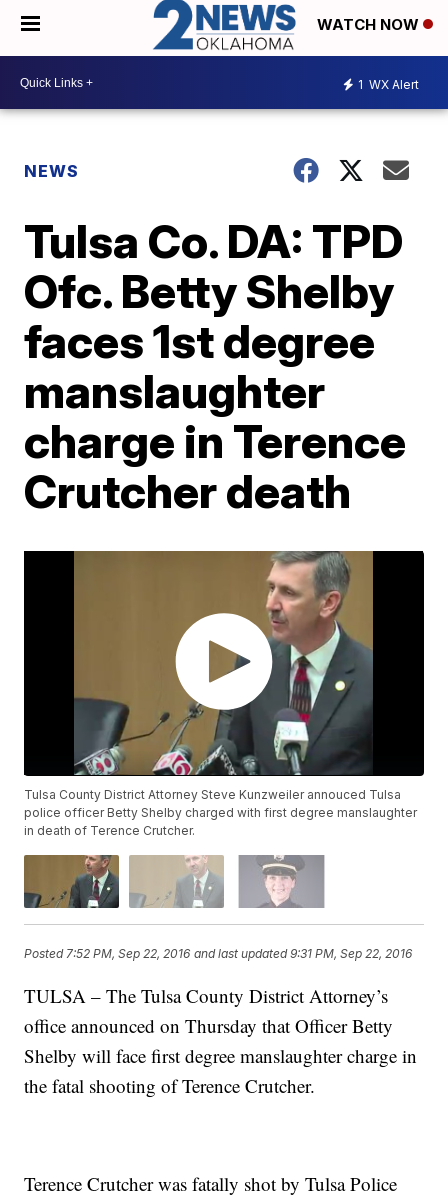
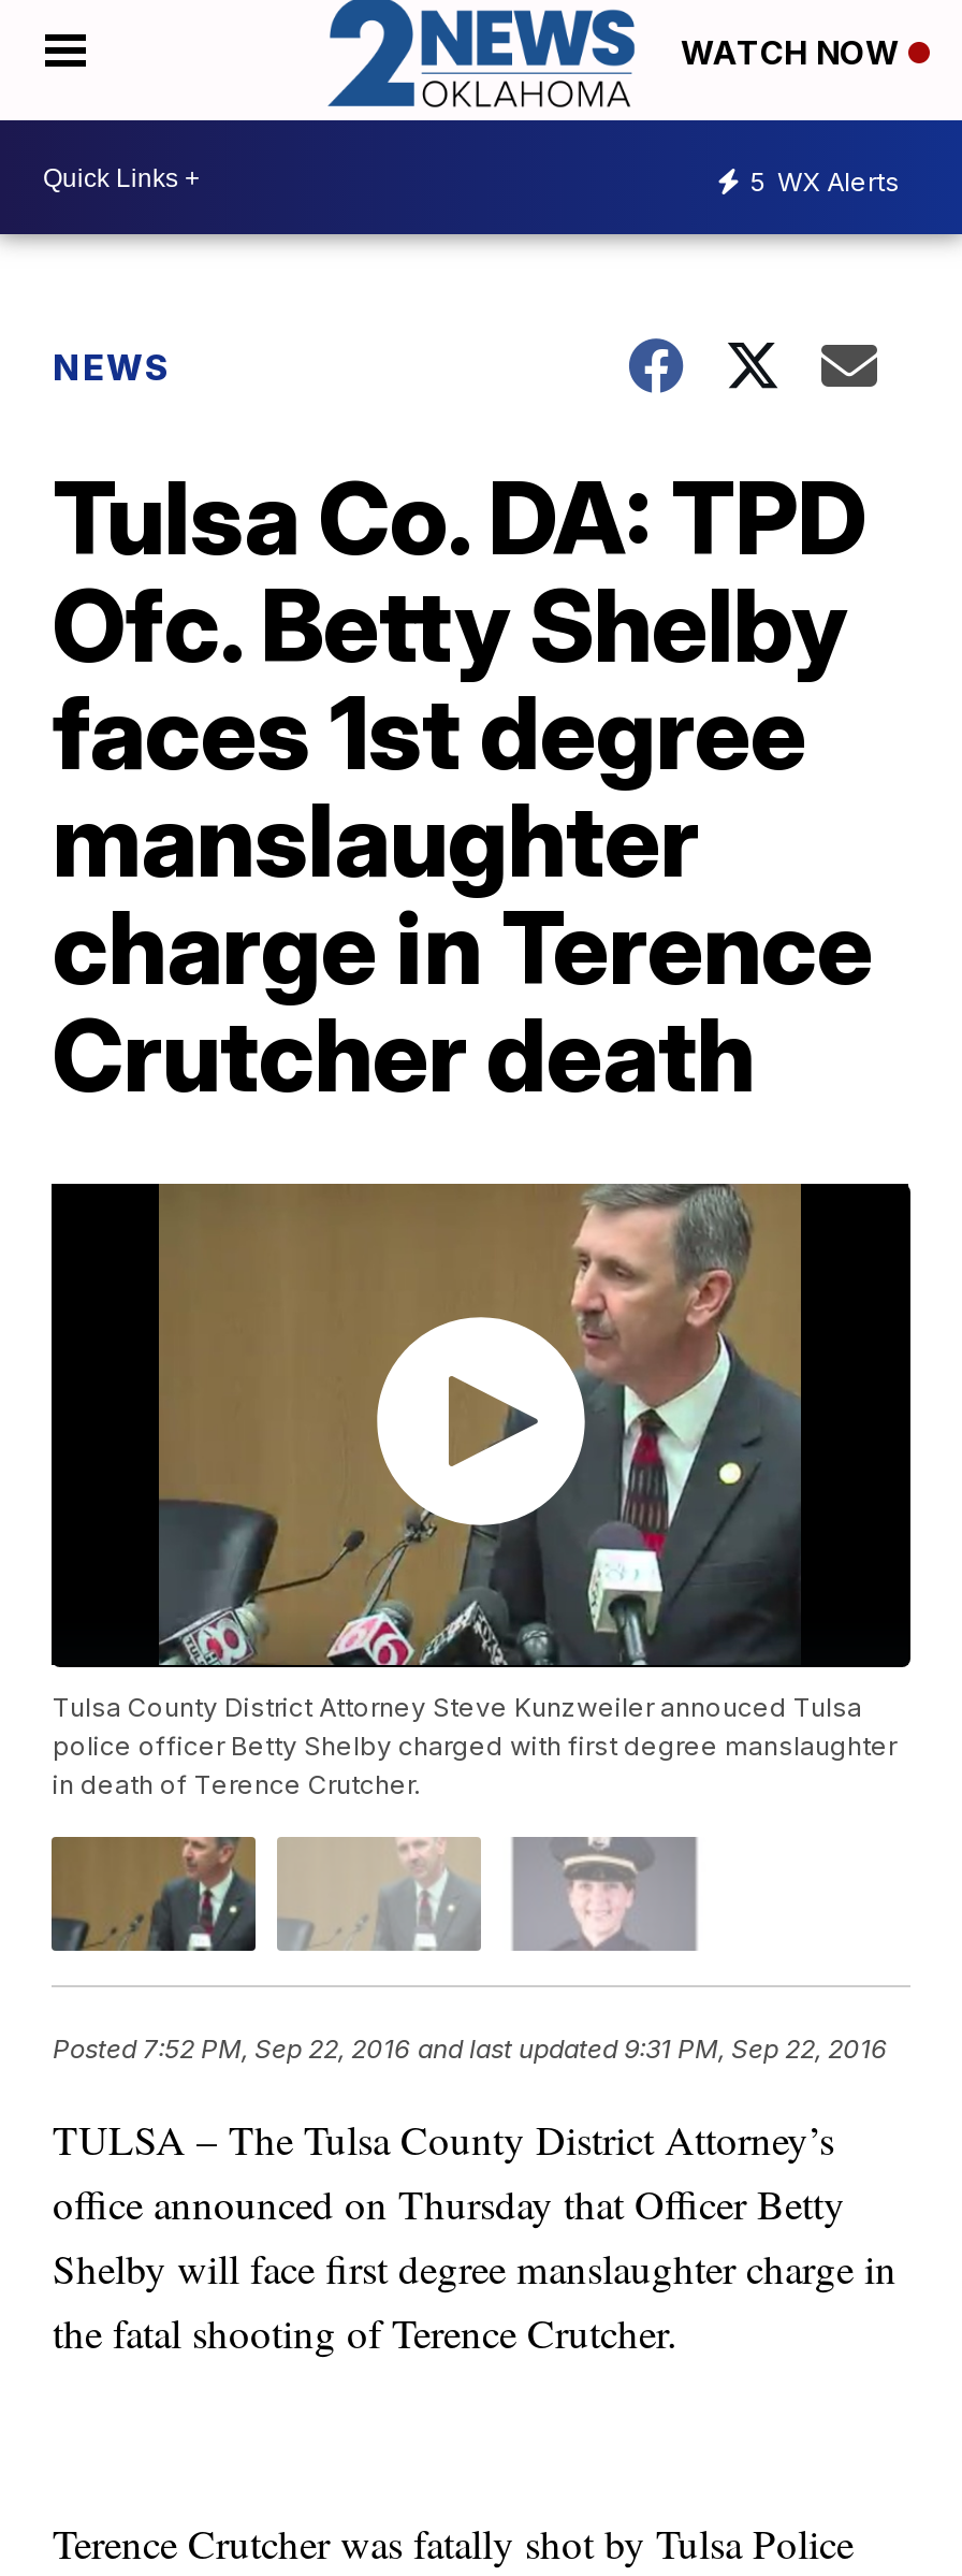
[358,77,419,92] 1 WX Alert -> [749,165,900,197] 5 WX Alerts

